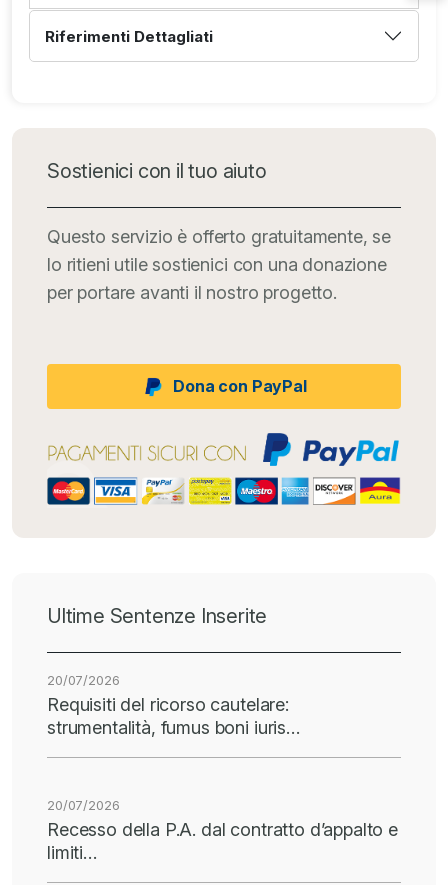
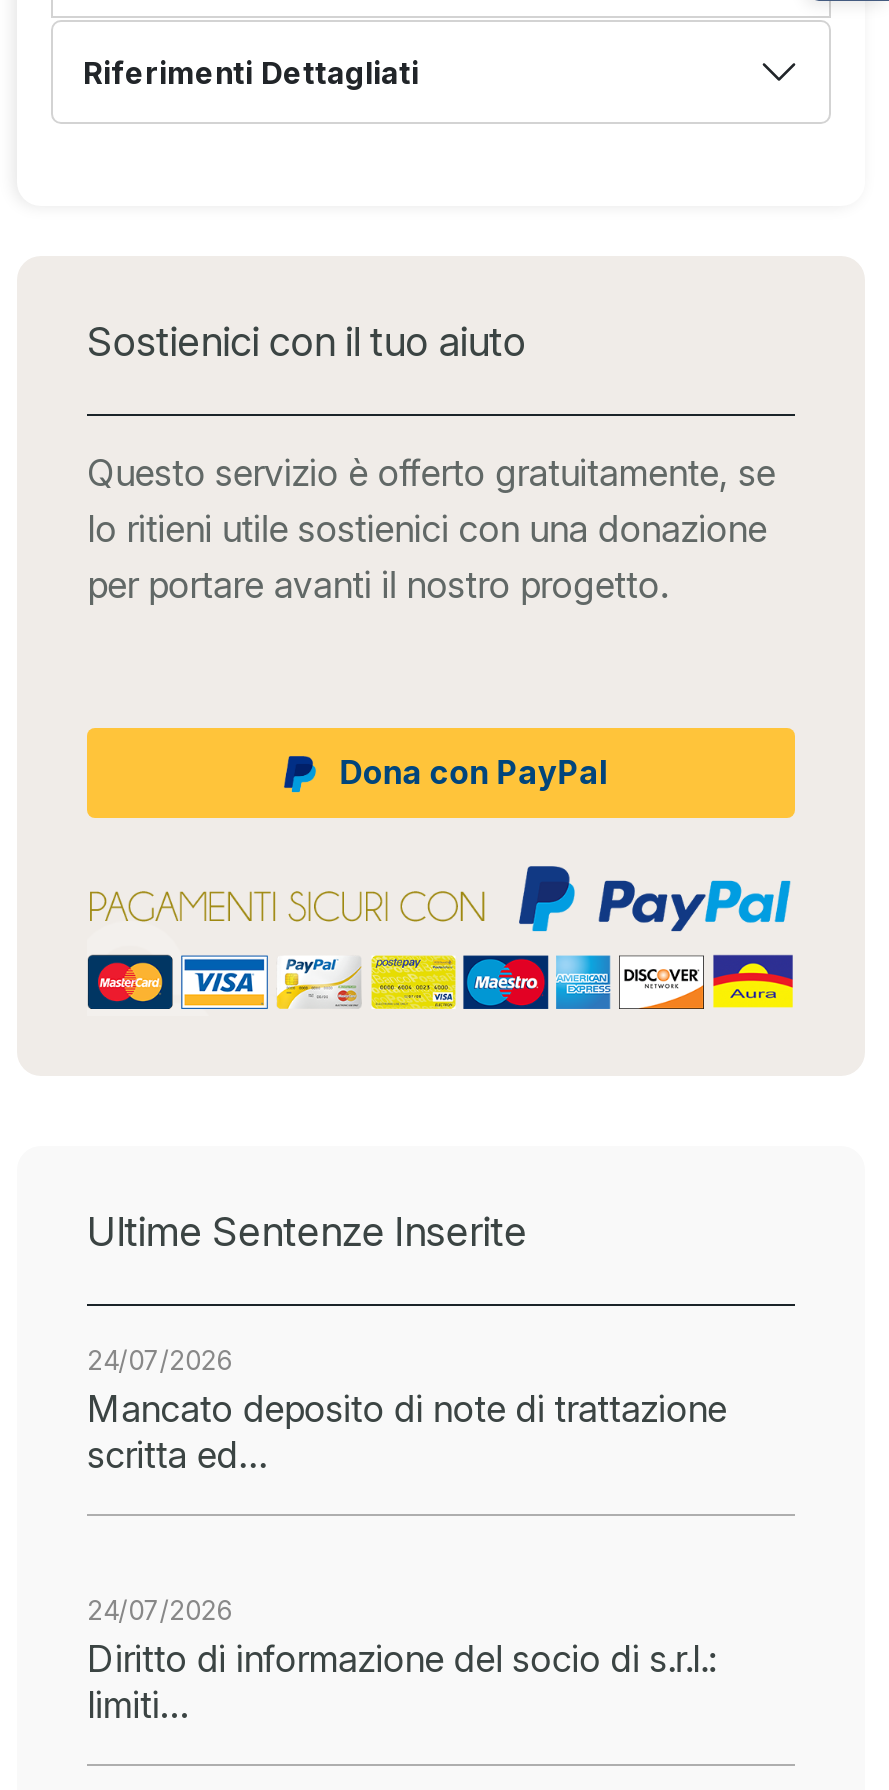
[47,672,300,738] 20/07/2026 | Requisiti del ricorso cautelare: | strumentalità, fumus boni iuris… -> [87,1345,727,1477] 24/07/2026 | Mancato deposito di note di trattazione | scritta ed…
[47,797,398,840] 20/07/2026 | Recesso della P.A. dal contratto d’appalto e -> [87,1595,715,1681] 24/07/2026 | Diritto di informazione del socio di s.r.l.:

